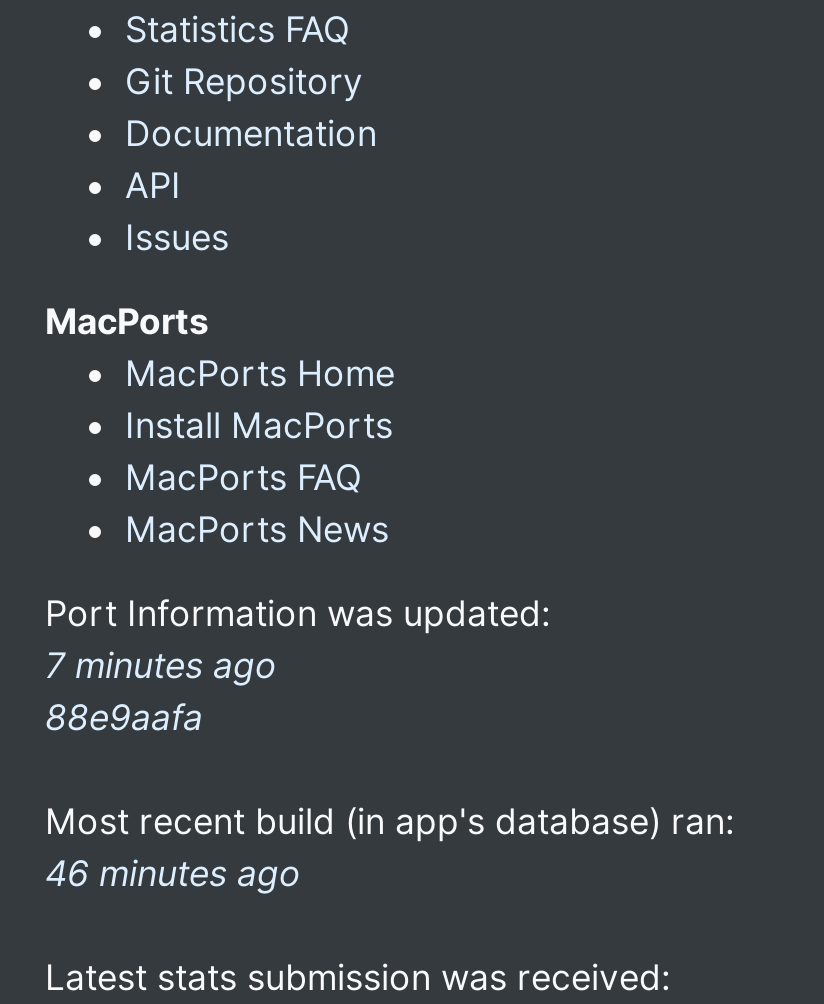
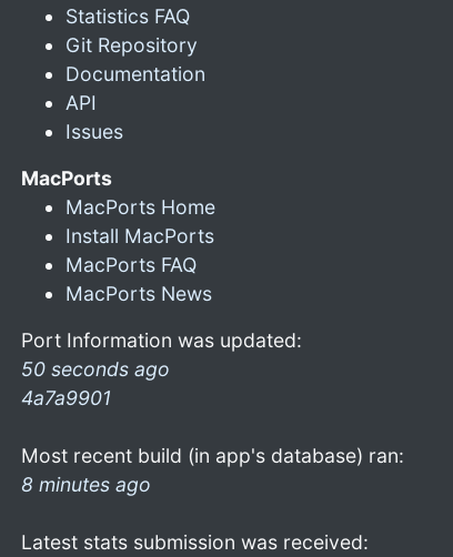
[45,643,277,737] 7 minutes ago | 88e9aafa -> [21,357,170,409] 50 seconds ago | 4a7a9901
[45,851,301,893] 46 minutes ago -> [21,472,151,496] 8 minutes ago

